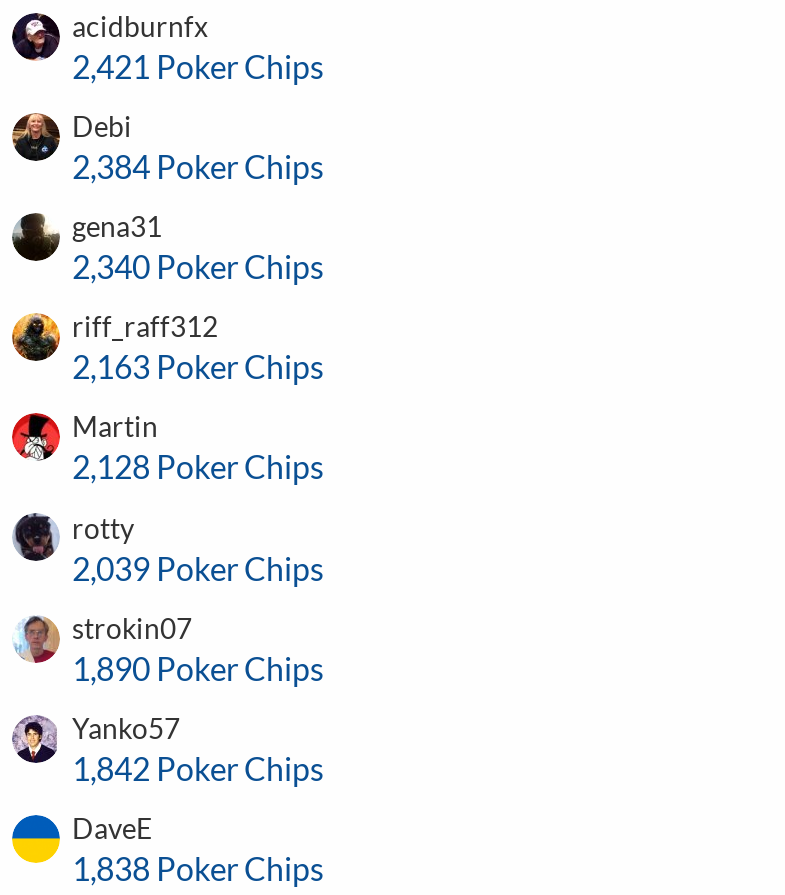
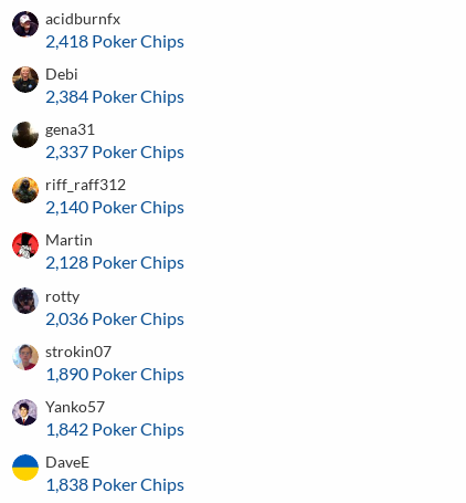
[72,47,324,85] 2,421 Poker Chips -> [45,30,184,51] 2,418 Poker Chips
[72,247,324,285] 2,340 Poker Chips -> [45,141,184,162] 2,337 Poker Chips
[72,347,324,385] 2,163 Poker Chips -> [45,196,184,217] 2,140 Poker Chips
[72,548,324,586] 2,039 Poker Chips -> [45,307,184,328] 2,036 Poker Chips

